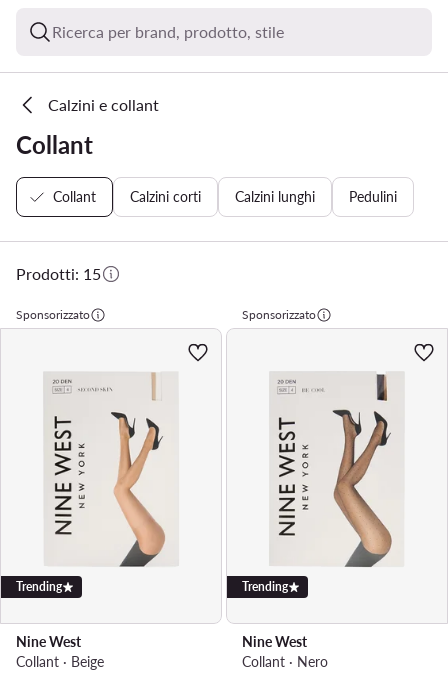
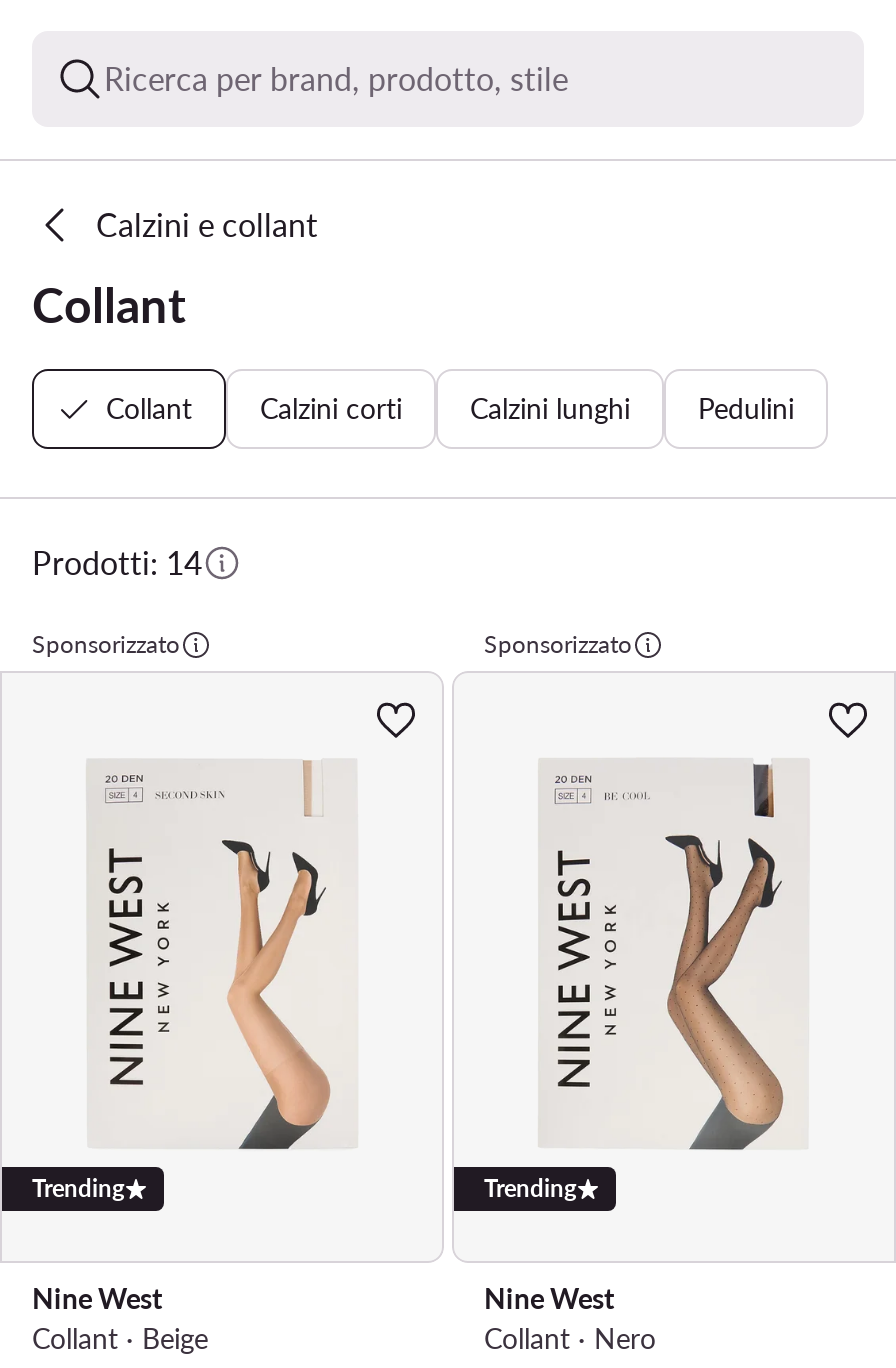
[16,264,101,283] Prodotti: 15 -> [32,543,202,581] Prodotti: 14

